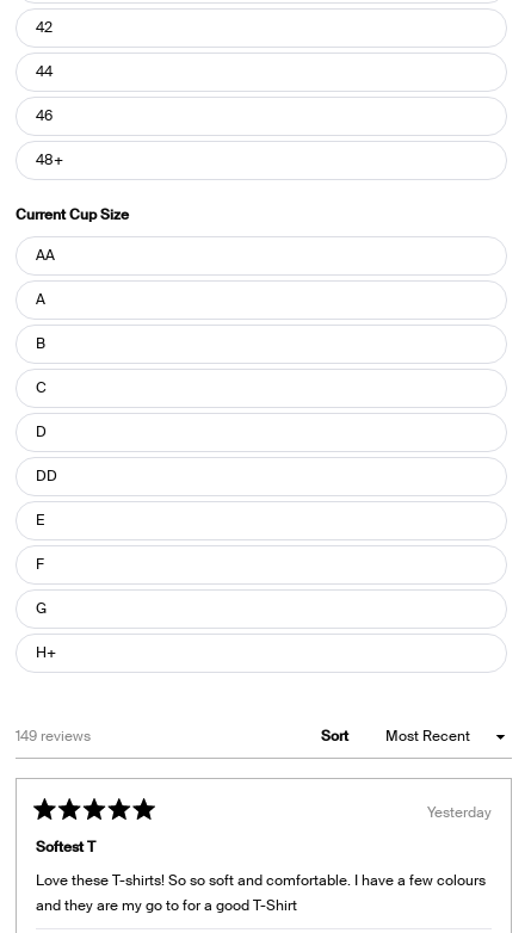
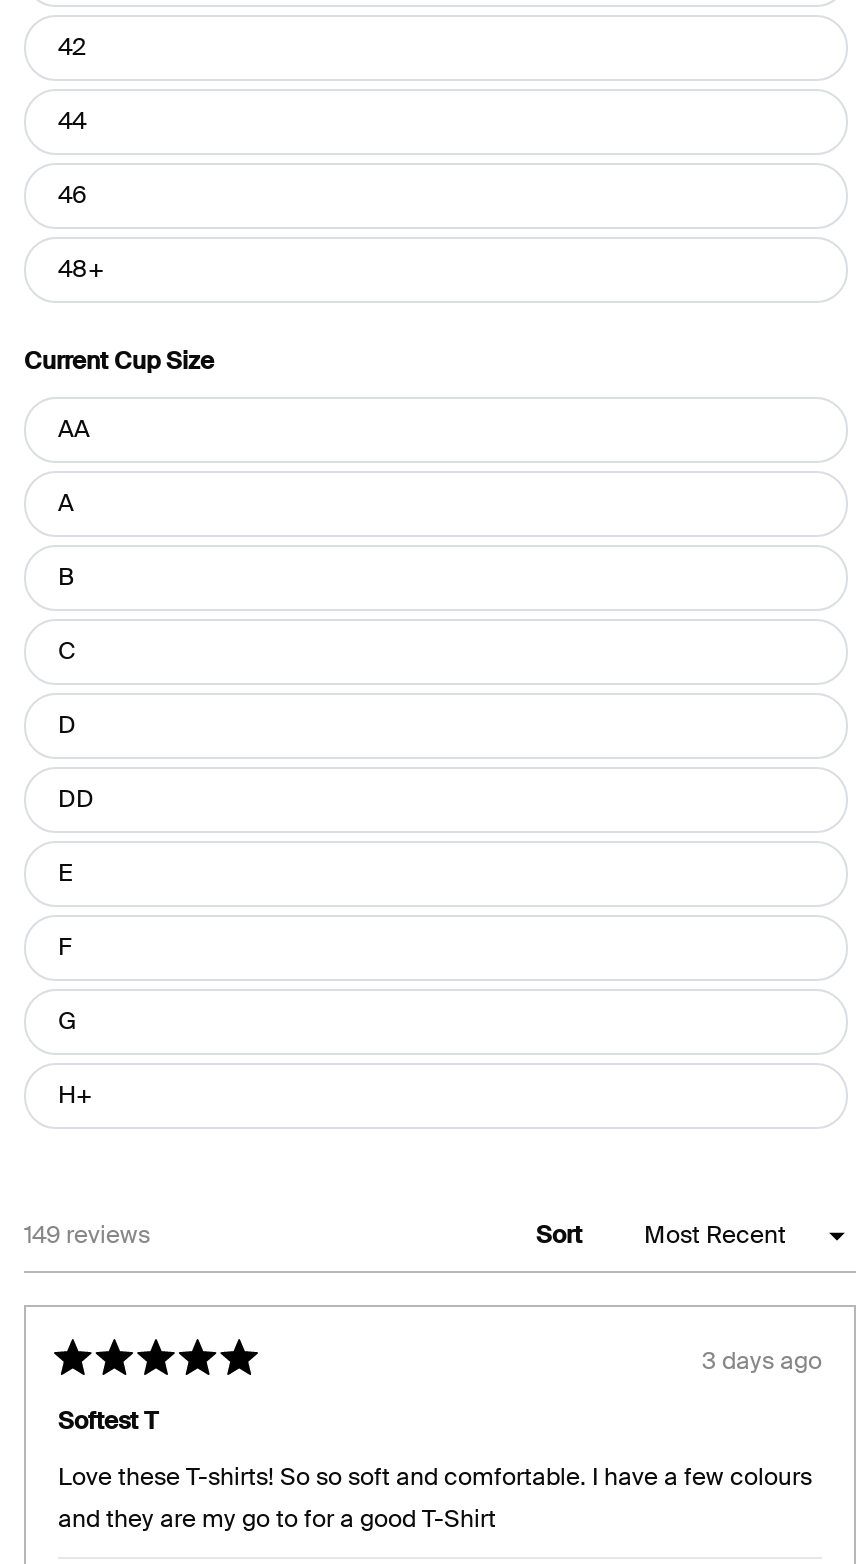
[427,803,492,822] Yesterday -> [702,1345,822,1377] 3 days ago

